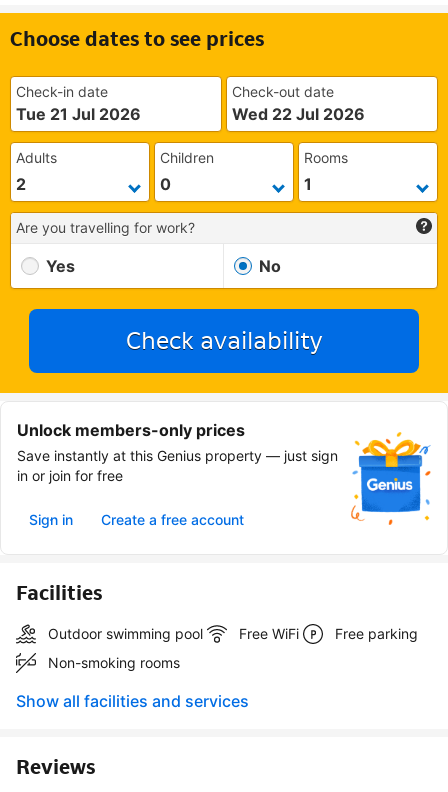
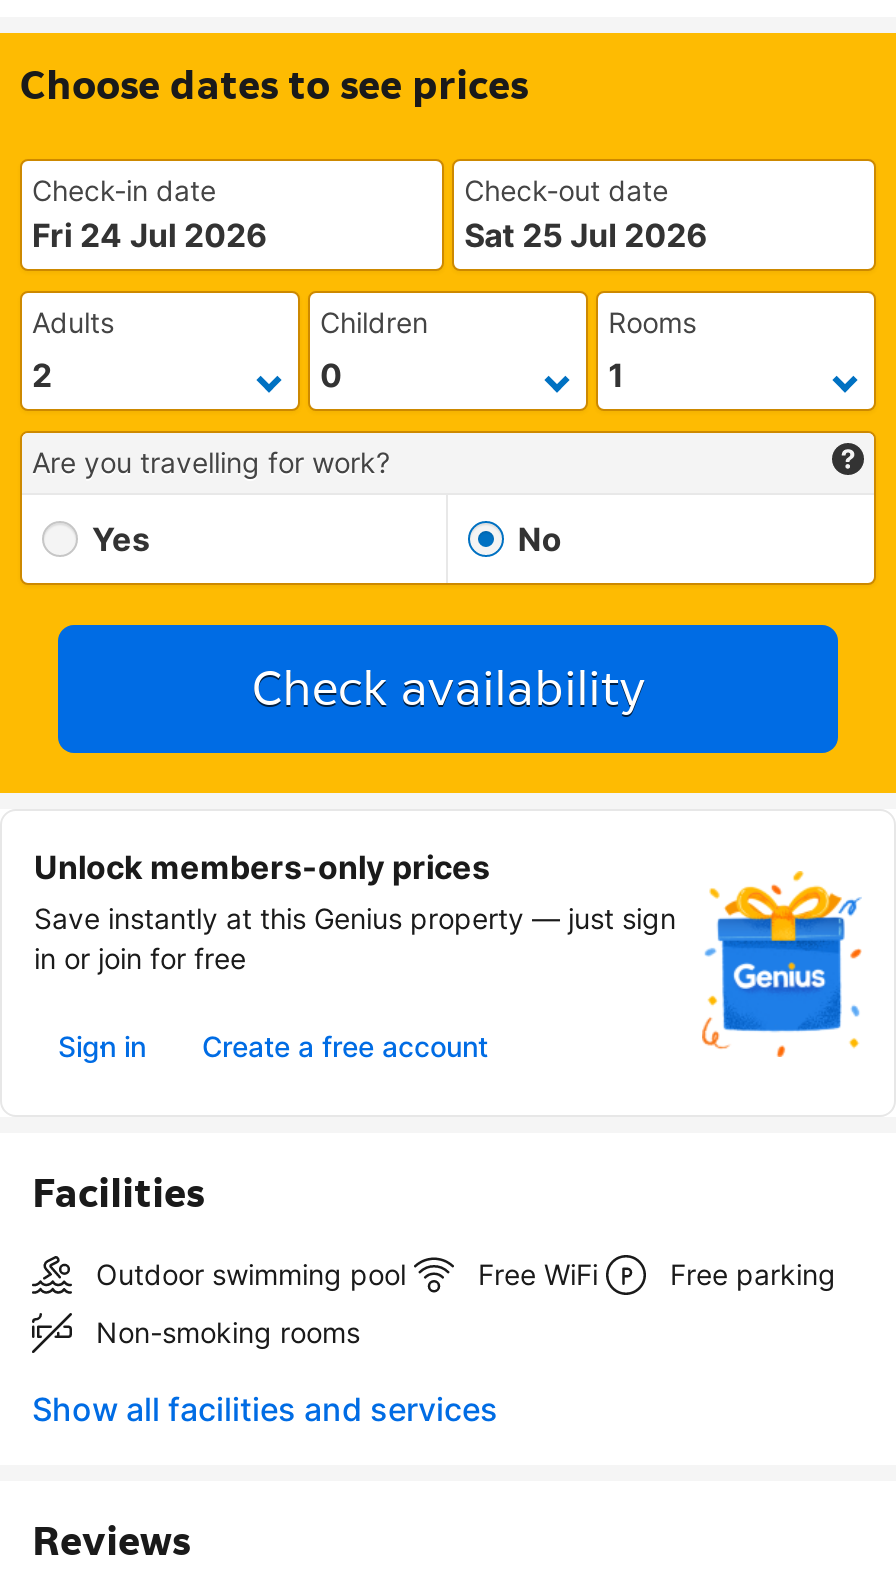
[16,104,141,124] Tue 21 Jul 2026 -> [32,215,268,255] Fri 24 Jul 2026
[232,104,365,124] Wed 22 Jul 2026 -> [464,215,708,255] Sat 25 Jul 2026

